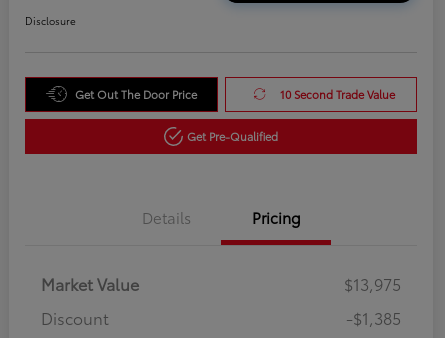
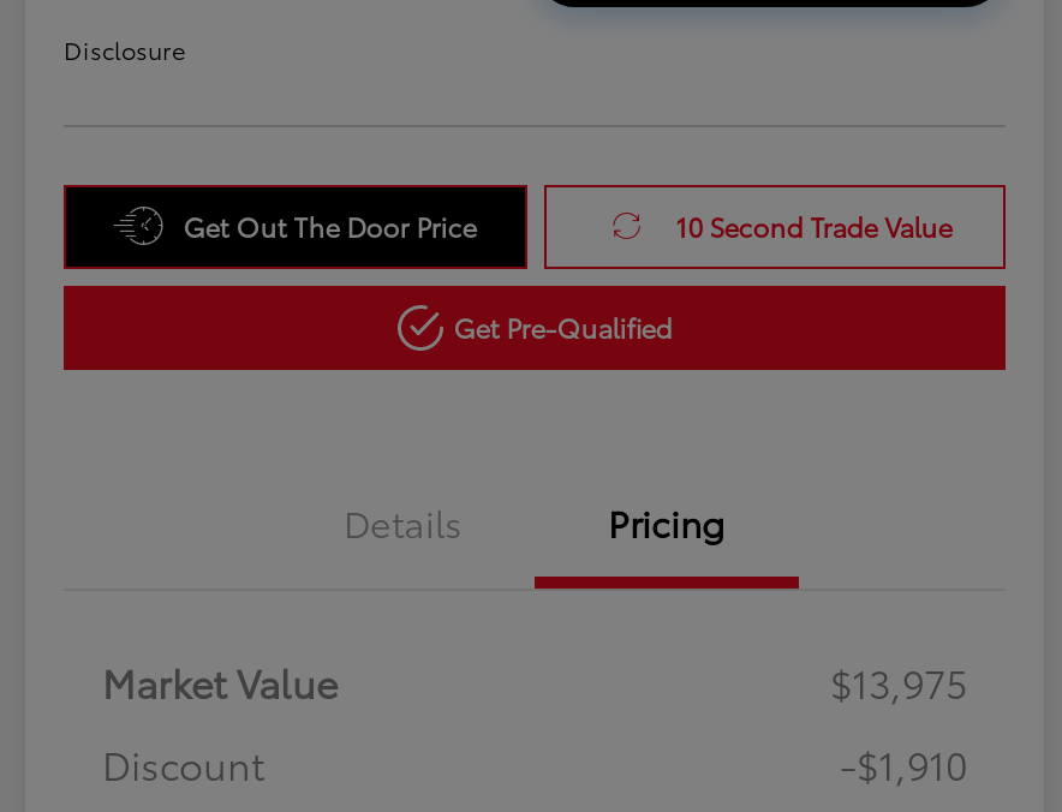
[346,306,401,329] -$1,385 -> [840,735,967,790] -$1,910

